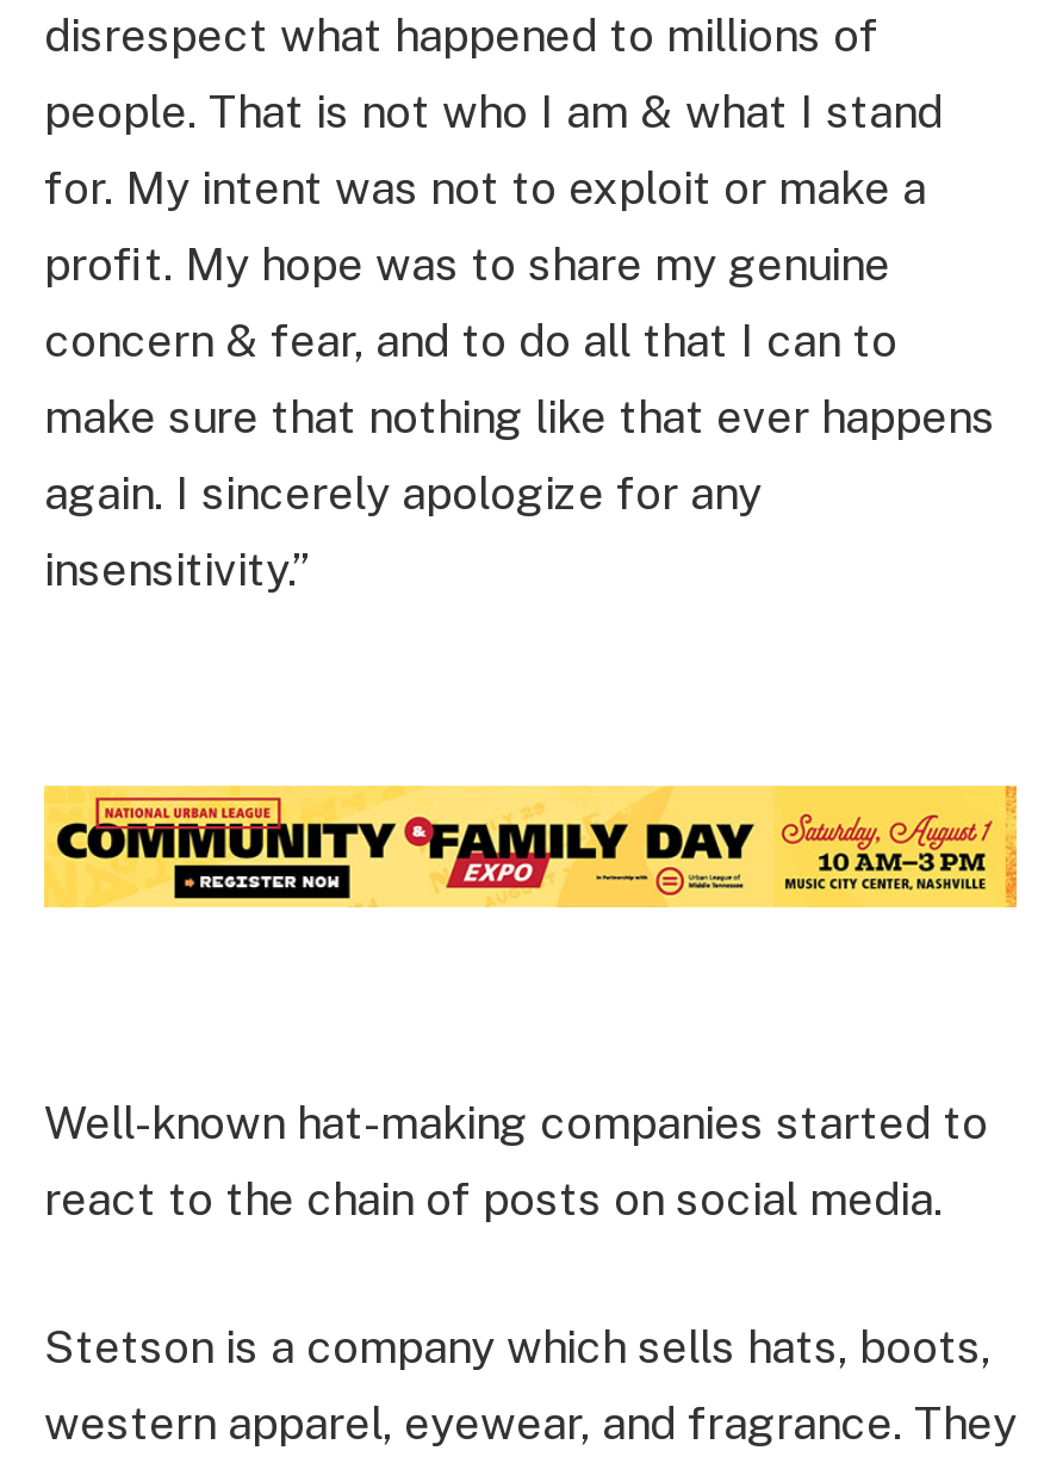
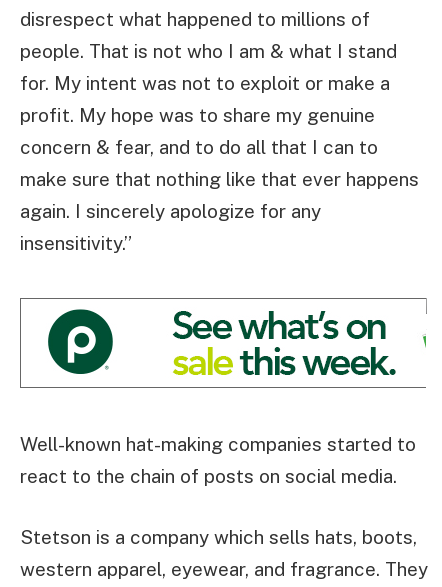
[42,775,1019,916] [image] -> [19,297,428,389] [image]

